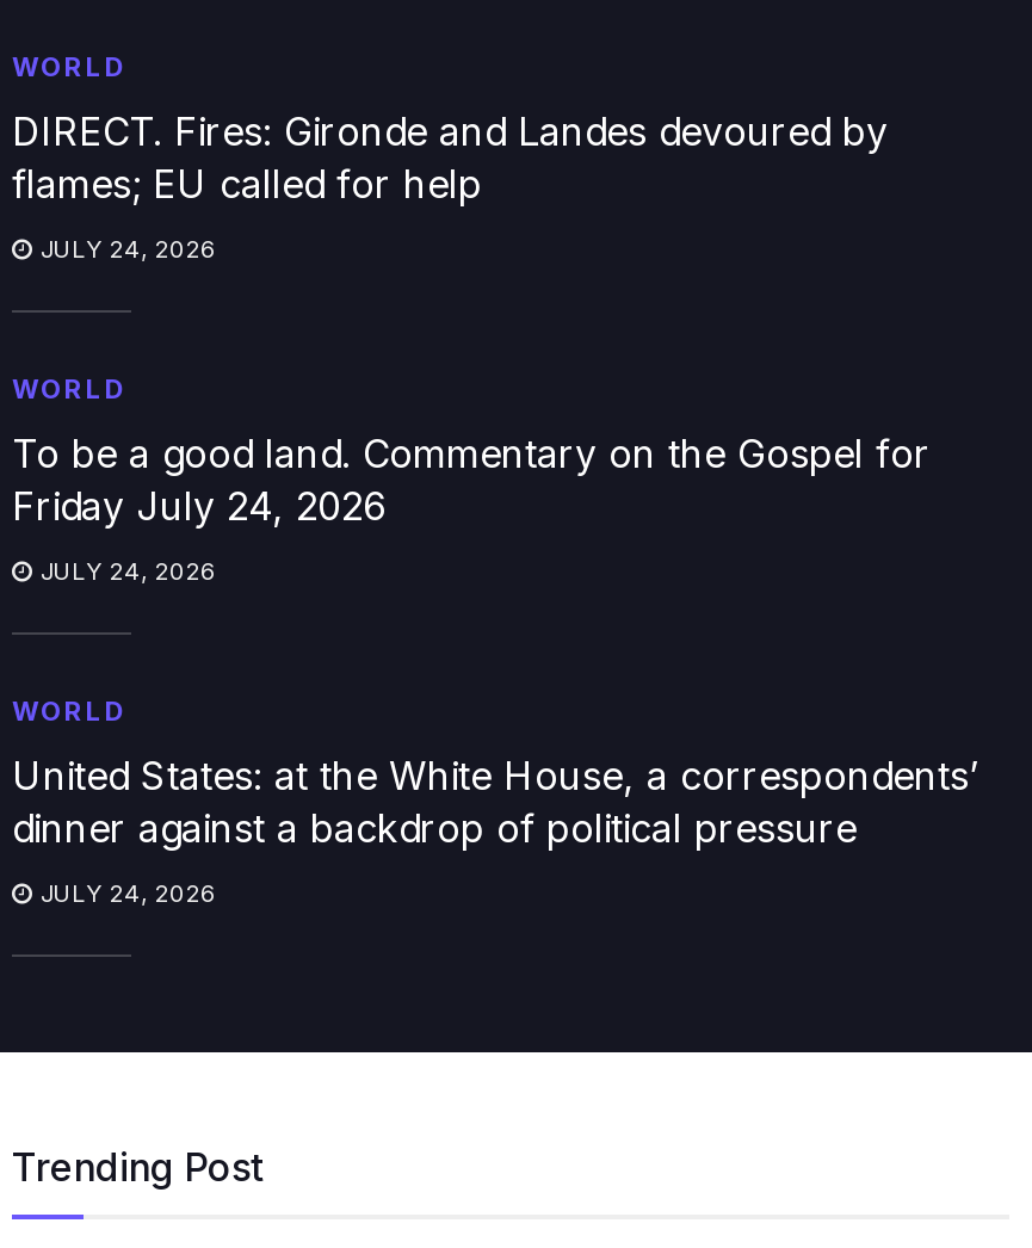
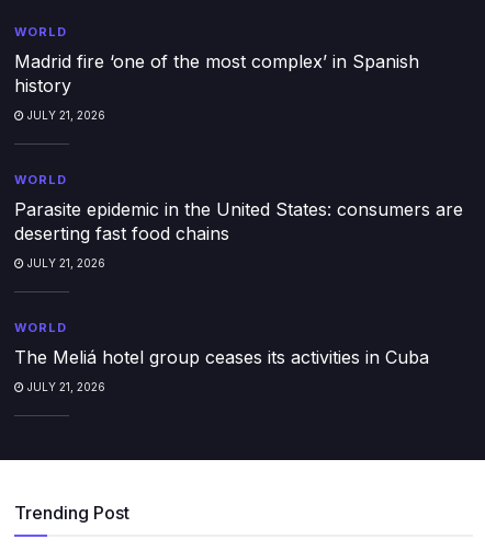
[12,107,888,208] DIRECT. Fires: Gironde and Landes devoured by | flames; EU called for help -> [14,50,419,96] Madrid fire ‘one of the most complex’ in Spanish | history
[33,234,217,262] JULY 24, 2026 -> [24,108,105,122] JULY 21, 2026
[12,430,931,530] To be a good land. Commentary on the Gospel for | Friday July 24, 2026 -> [14,198,463,244] Parasite epidemic in the United States: consumers are | deserting fast food chains
[33,556,217,585] JULY 24, 2026 -> [24,256,105,269] JULY 21, 2026
[12,752,978,852] United States: at the White House, a correspondents’ | dinner against a backdrop of political pressure -> [14,346,429,368] The Meliá hotel group ceases its activities in Cuba
[33,878,217,907] JULY 24, 2026 -> [24,380,105,393] JULY 21, 2026

